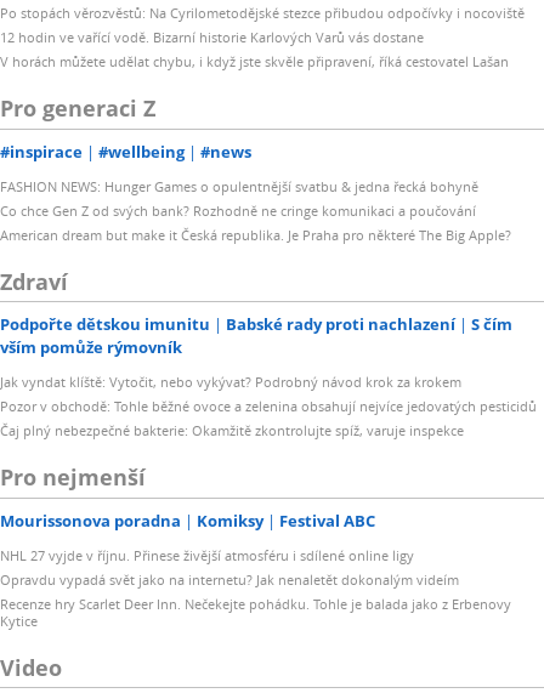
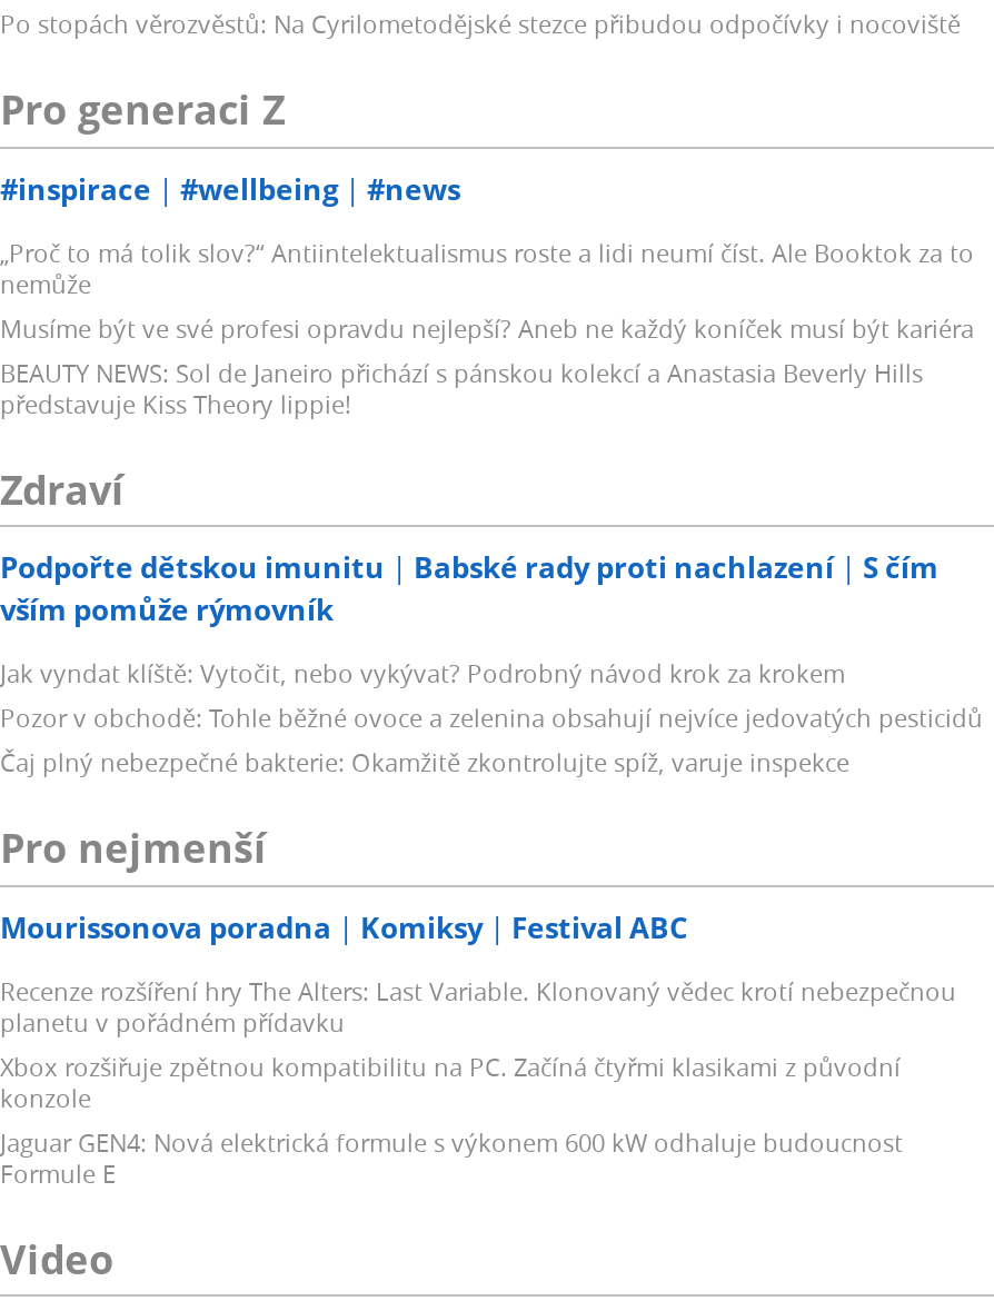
[0,28,509,71] 12 hodin ve vařící vodě. Bizarní historie Karlových Varů vás dostane | V horách můžete udělat chybu, i když jste skvěle připravení, říká cestovatel Lašan -> none
moved [0,94,251,162] -> [0,83,460,209]: Pro generaci Z | #inspirace | #wellbeing | #news
[0,177,511,244] FASHION NEWS: Hunger Games o opulentnější svatbu & jedna řecká bohyně | Co chce Gen Z od svých bank? Rozhodně ne cringe komunikaci a poučování | American dream but make it Česká republika. Je Praha pro některé The Big Apple? -> [0,235,974,420] „Proč to má tolik slov?“ Antiintelektualismus roste a lidi neumí číst. Ale Booktok za to | nemůže | Musíme být ve své profesi opravdu nejlepší? Aneb ne každý koníček musí být kariéra | BEAUTY NEWS: Sol de Janeiro přichází s pánskou kolekcí a Anastasia Beverly Hills | představuje Kiss Theory lippie!
[0,546,511,630] NHL 27 vyjde v říjnu. Přinese živější atmosféru i sdílené online ligy | Opravdu vypadá svět jako na internetu? Jak nenaletět dokonalým videím | Recenze hry Scarlet Deer Inn. Nečekejte pohádku. Tohle je balada jako z Erbenovy | Kytice -> [0,974,956,1189] Recenze rozšíření hry The Alters: Last Variable. Klonovaný vědec krotí nebezpečnou | planetu v pořádném přídavku | Xbox rozšiřuje zpětnou kompatibilitu na PC. Začíná čtyřmi klasikami z původní | konzole | Jaguar GEN4: Nová elektrická formule s výkonem 600 kW odhaluje budoucnost | Formule E

